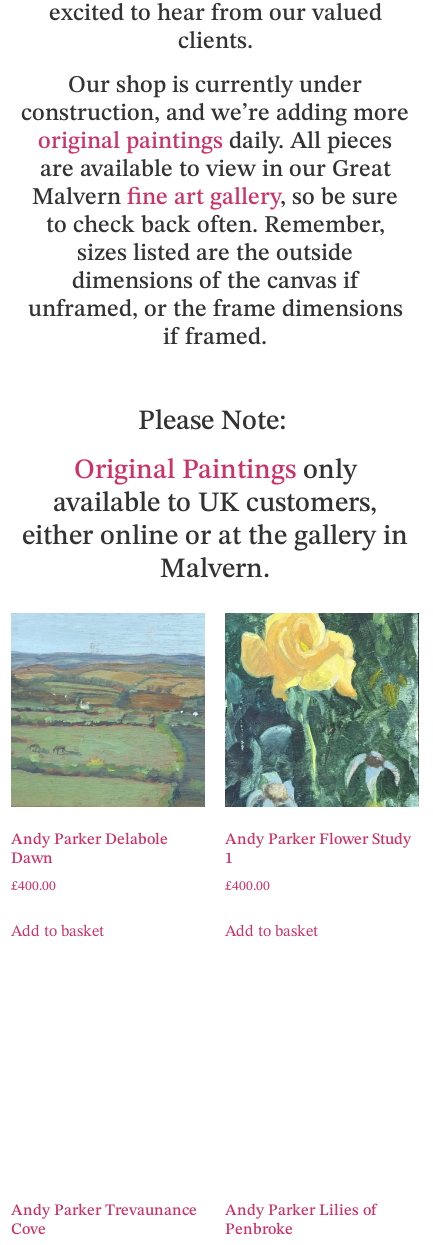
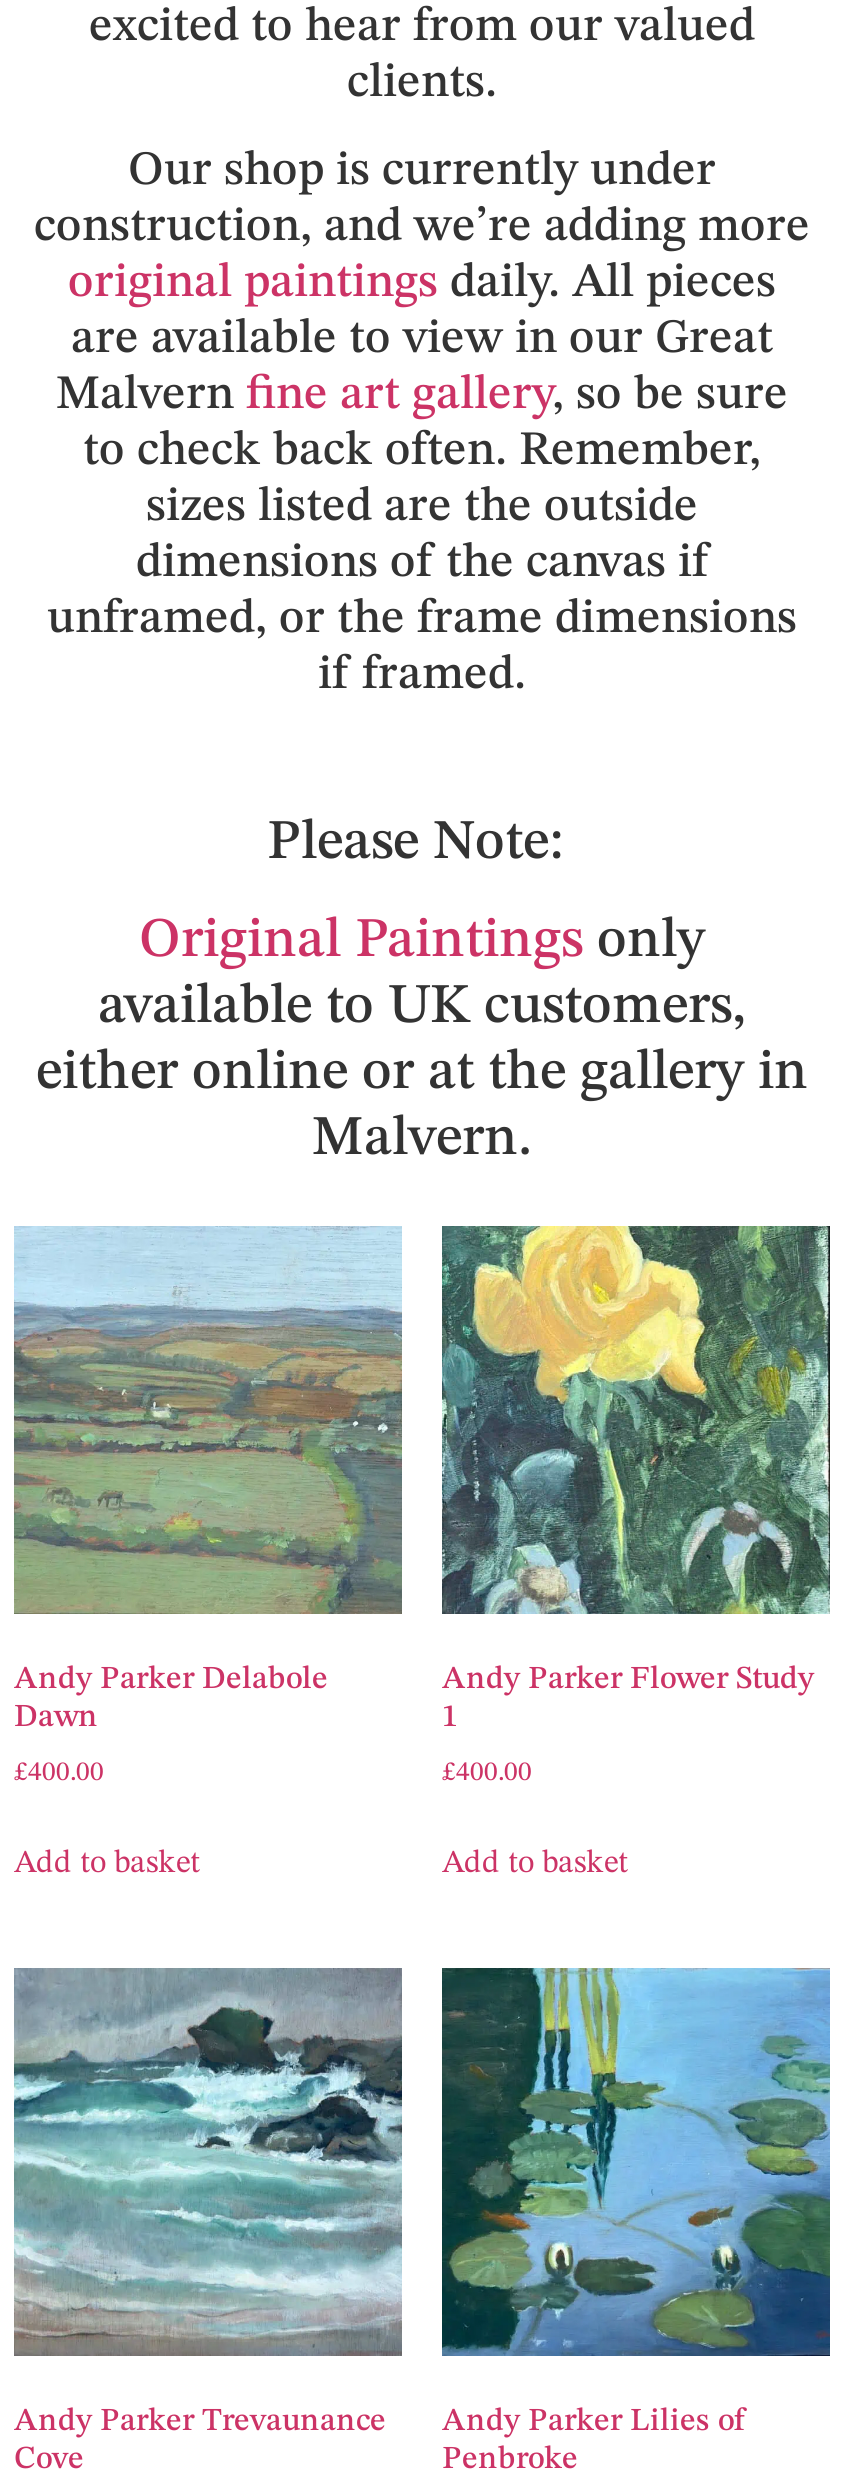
none -> [12,1966,404,2358] [image]
none -> [440,1966,832,2358] [image]

